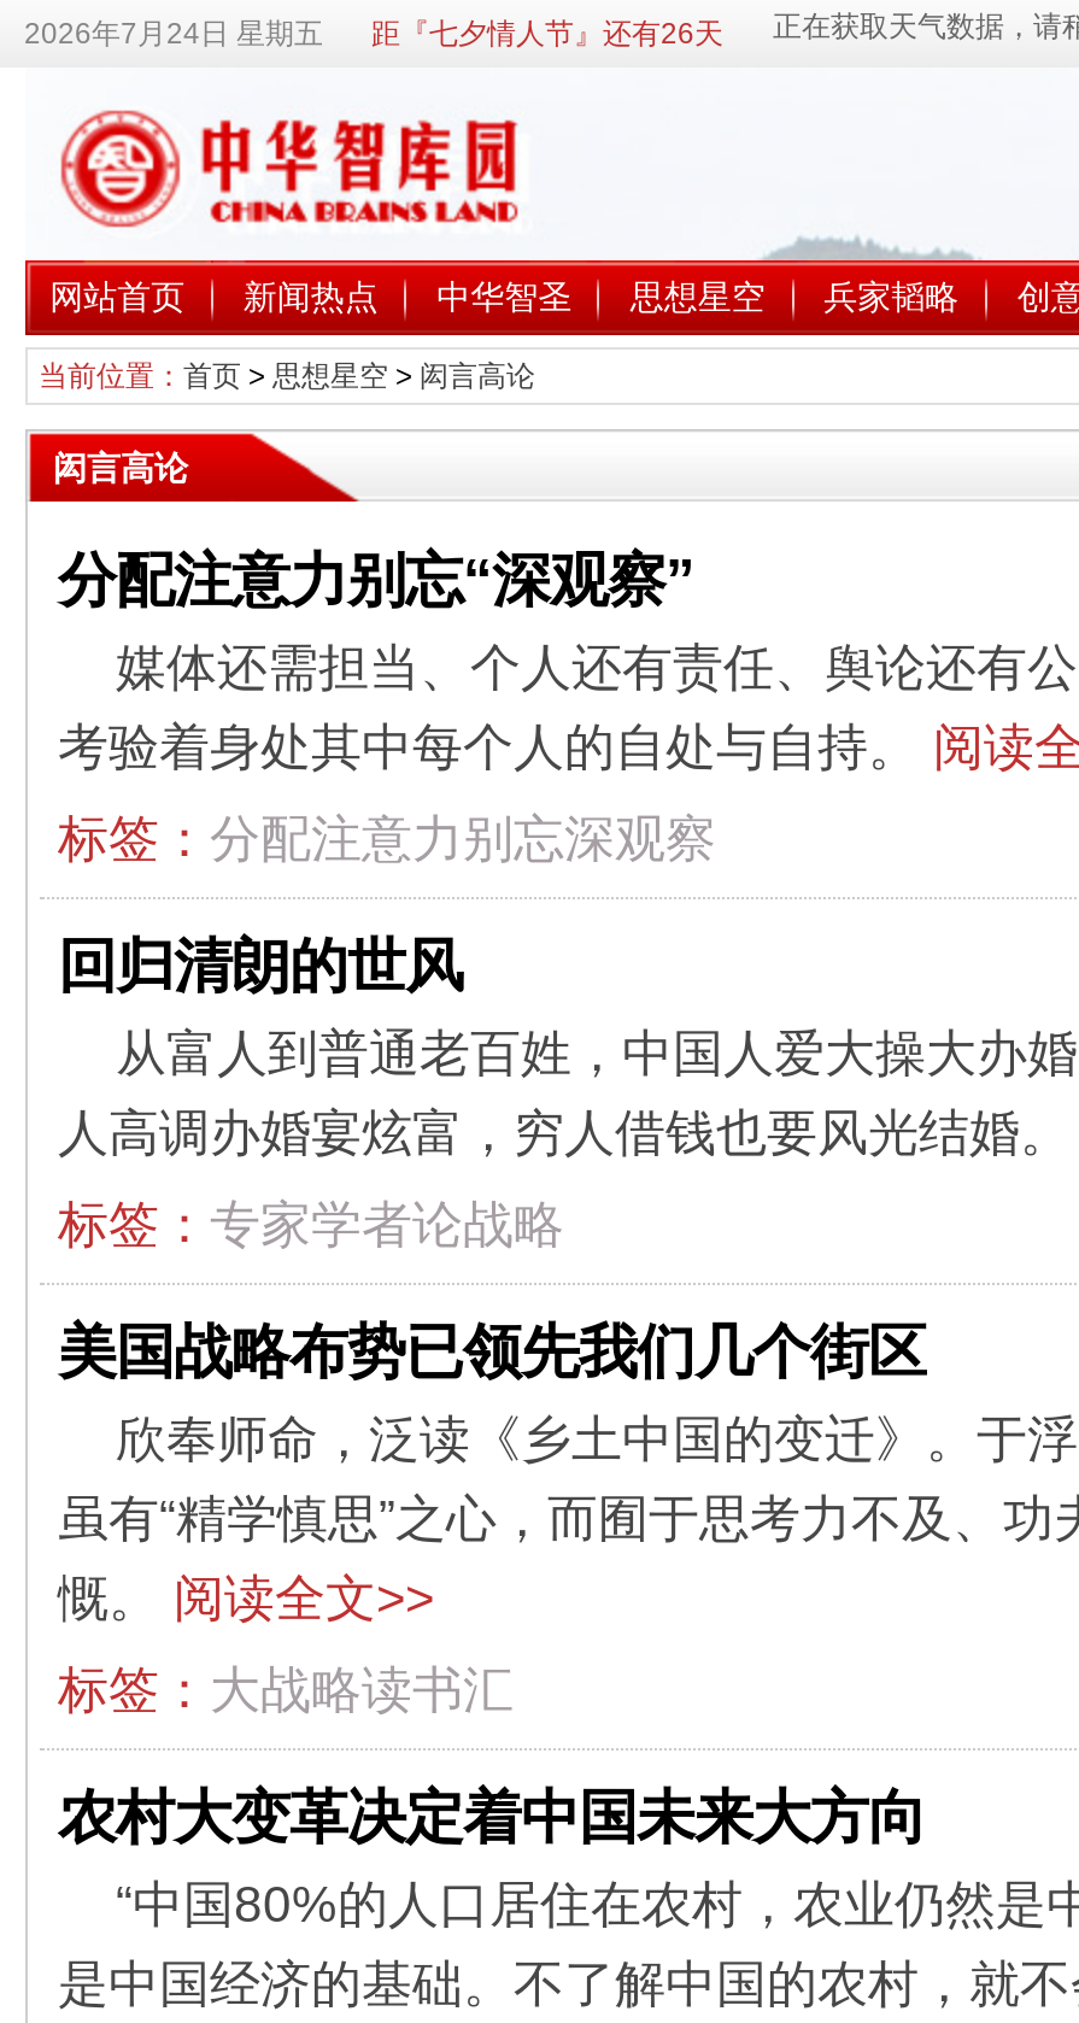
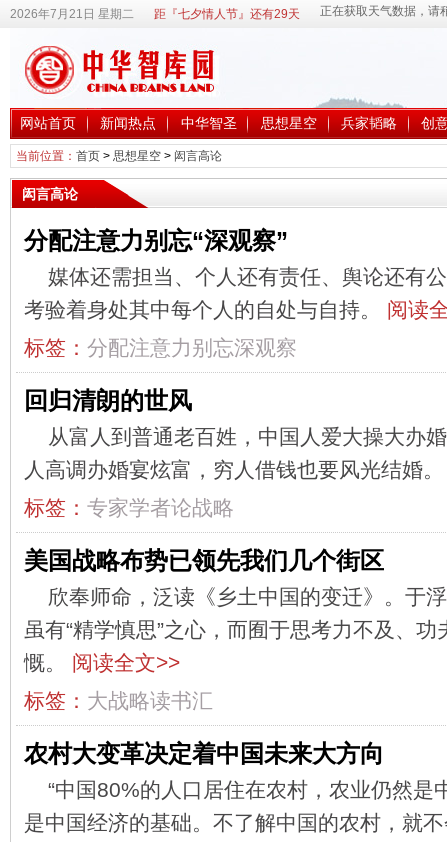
[24,17,323,51] 2026年7月24日 星期五 -> [9,7,133,21] 2026年7月21日 星期二
[371,17,723,51] 距『七夕情人节』还有26天 -> [153,7,299,21] 距『七夕情人节』还有29天

